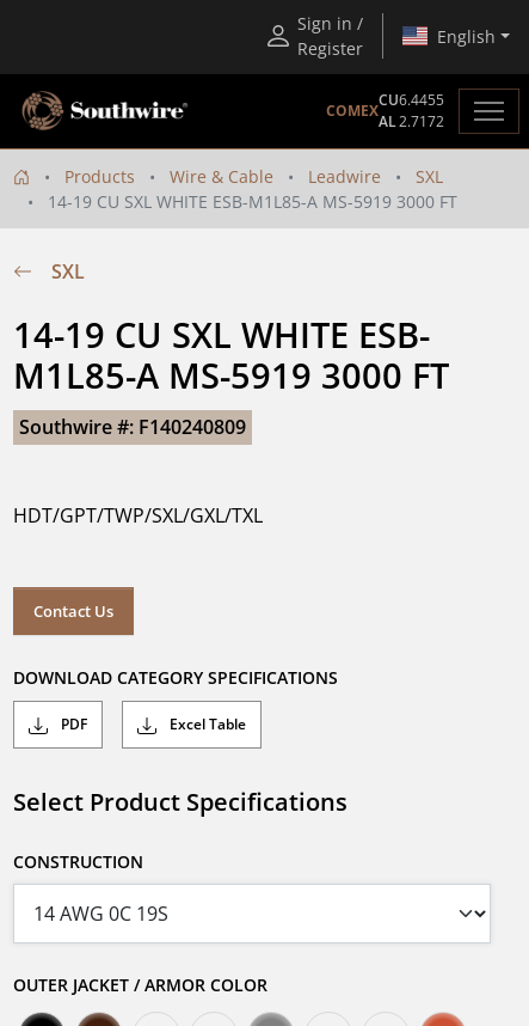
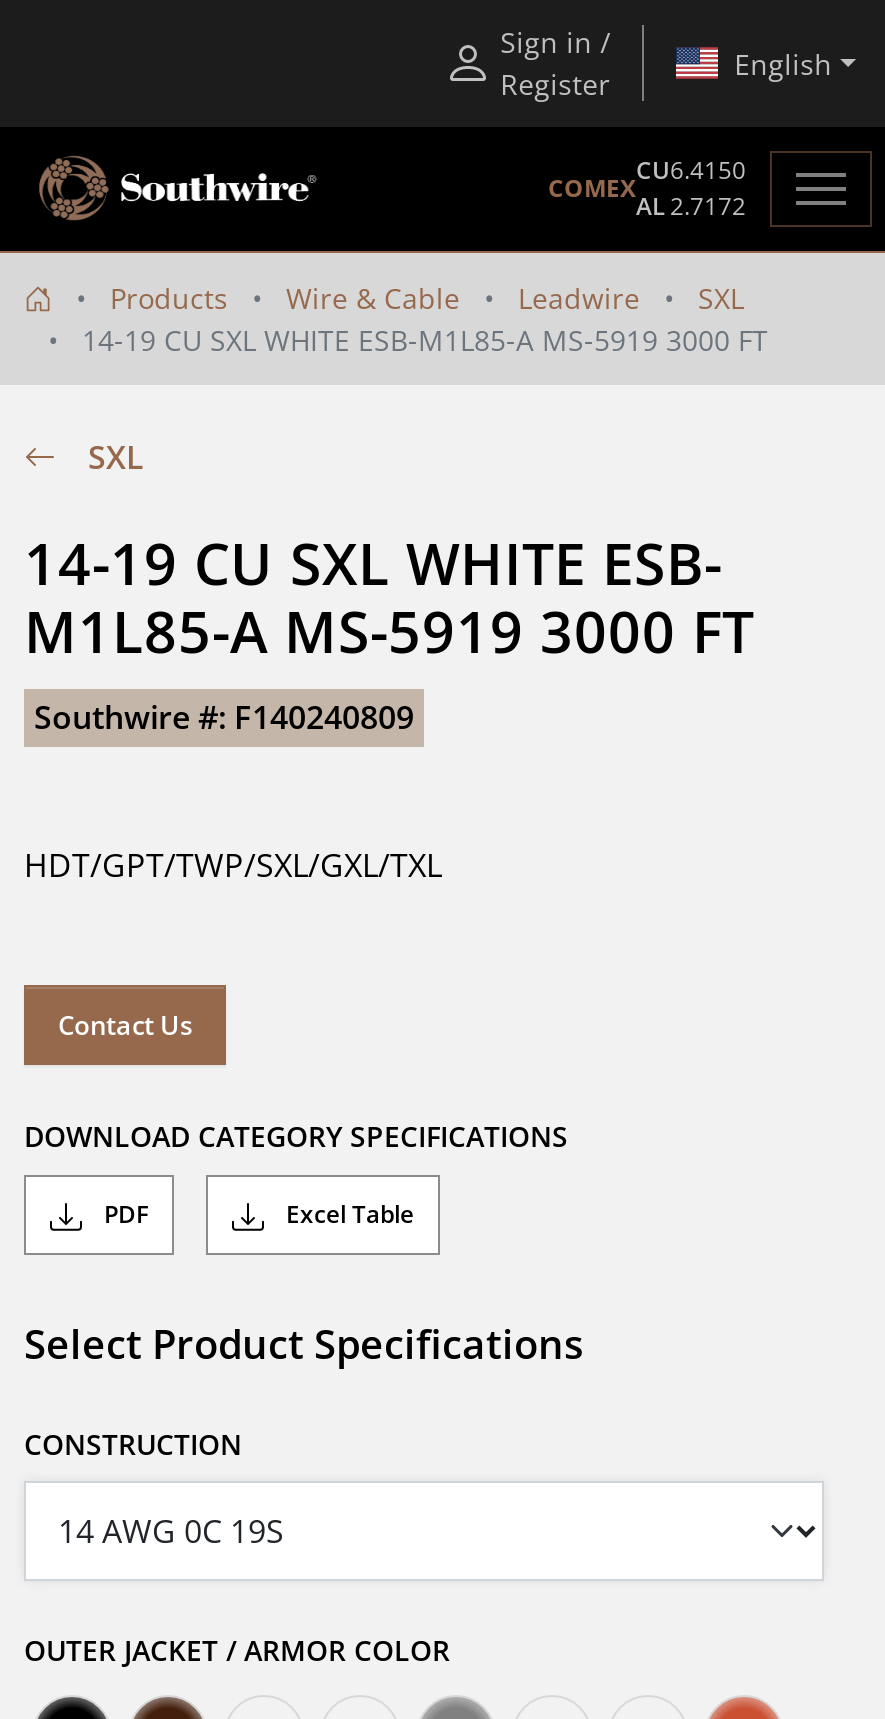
[379,90,444,110] CU6.4455 -> [636,153,746,187] CU6.4150

